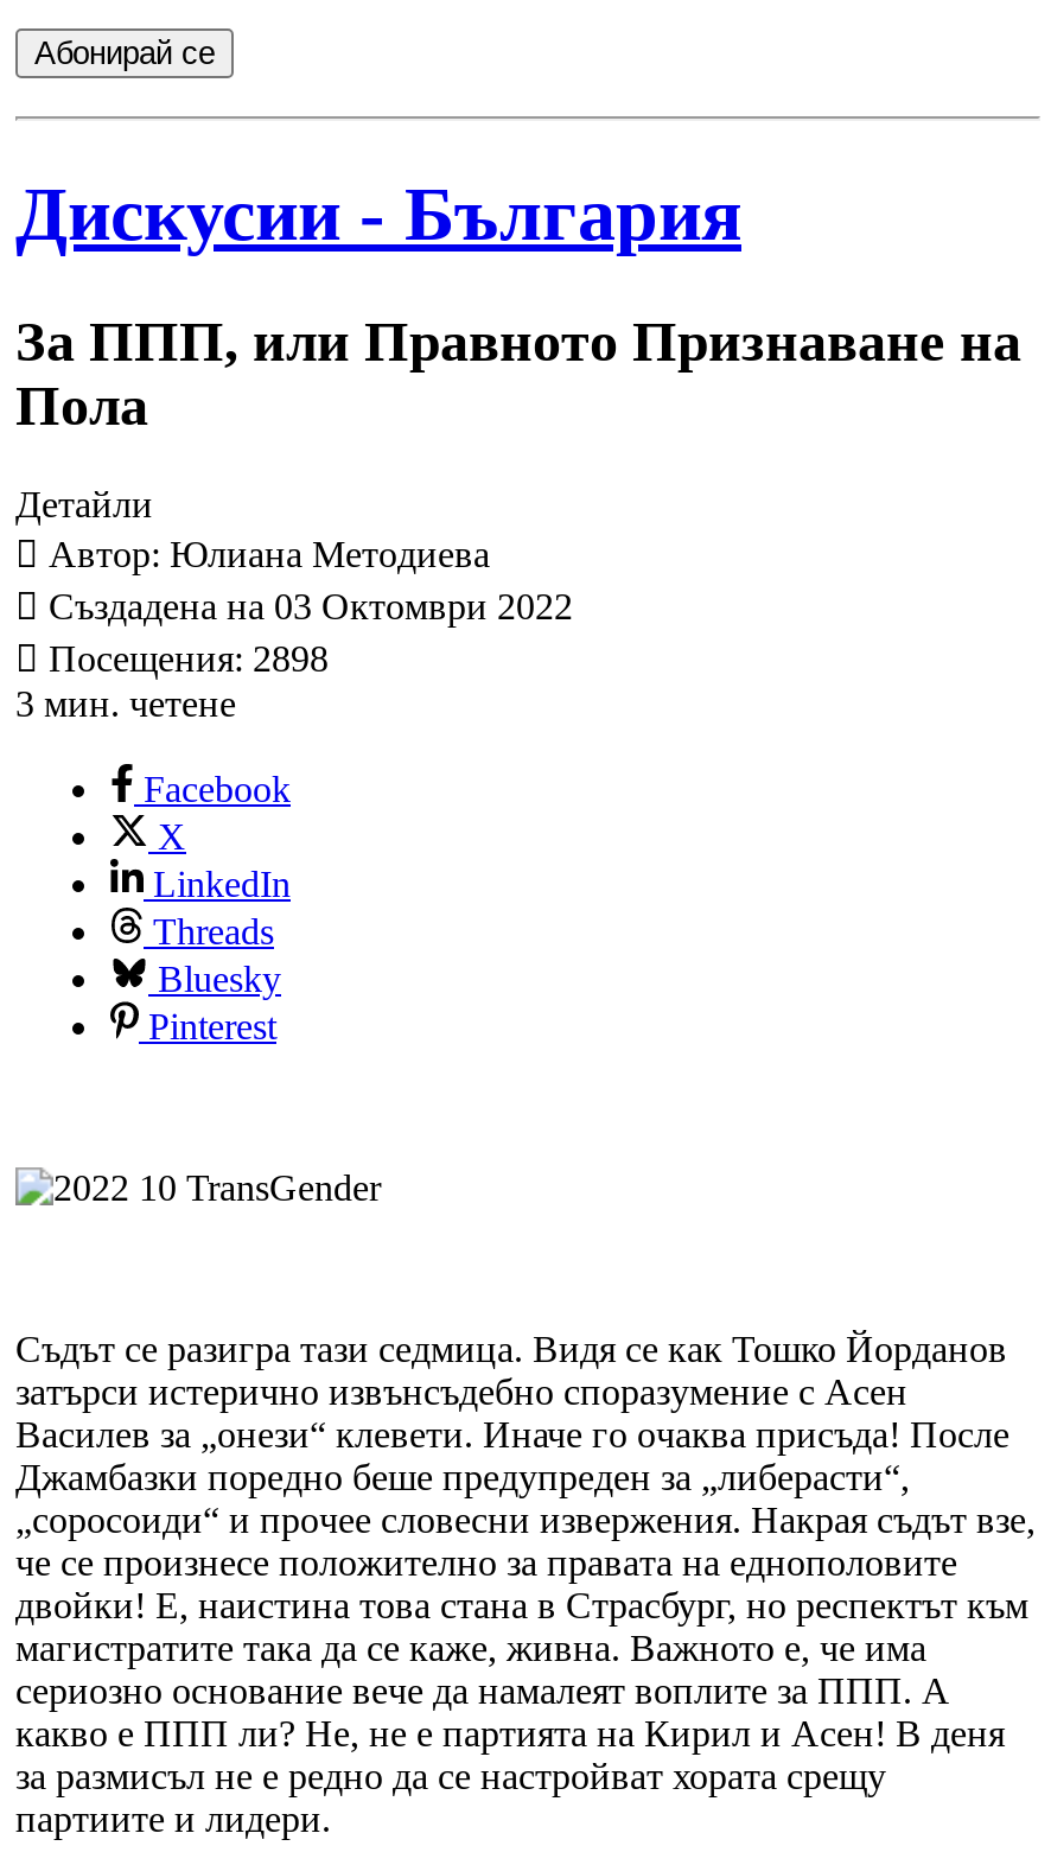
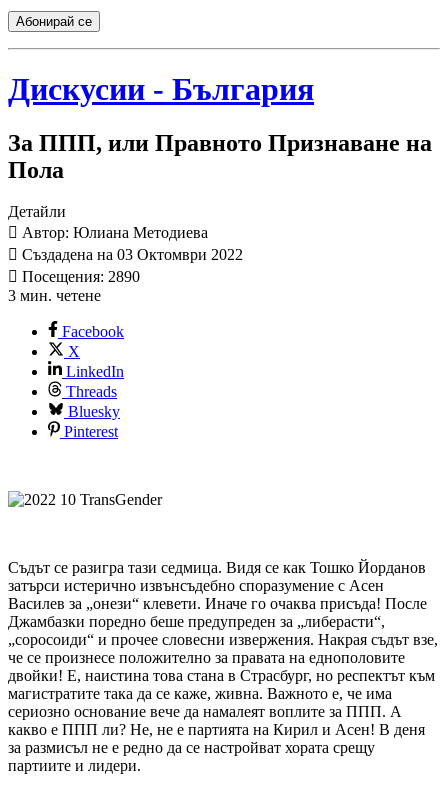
[39,639,329,680] Посещения: 2898 -> [18,268,140,285] Посещения: 2890

